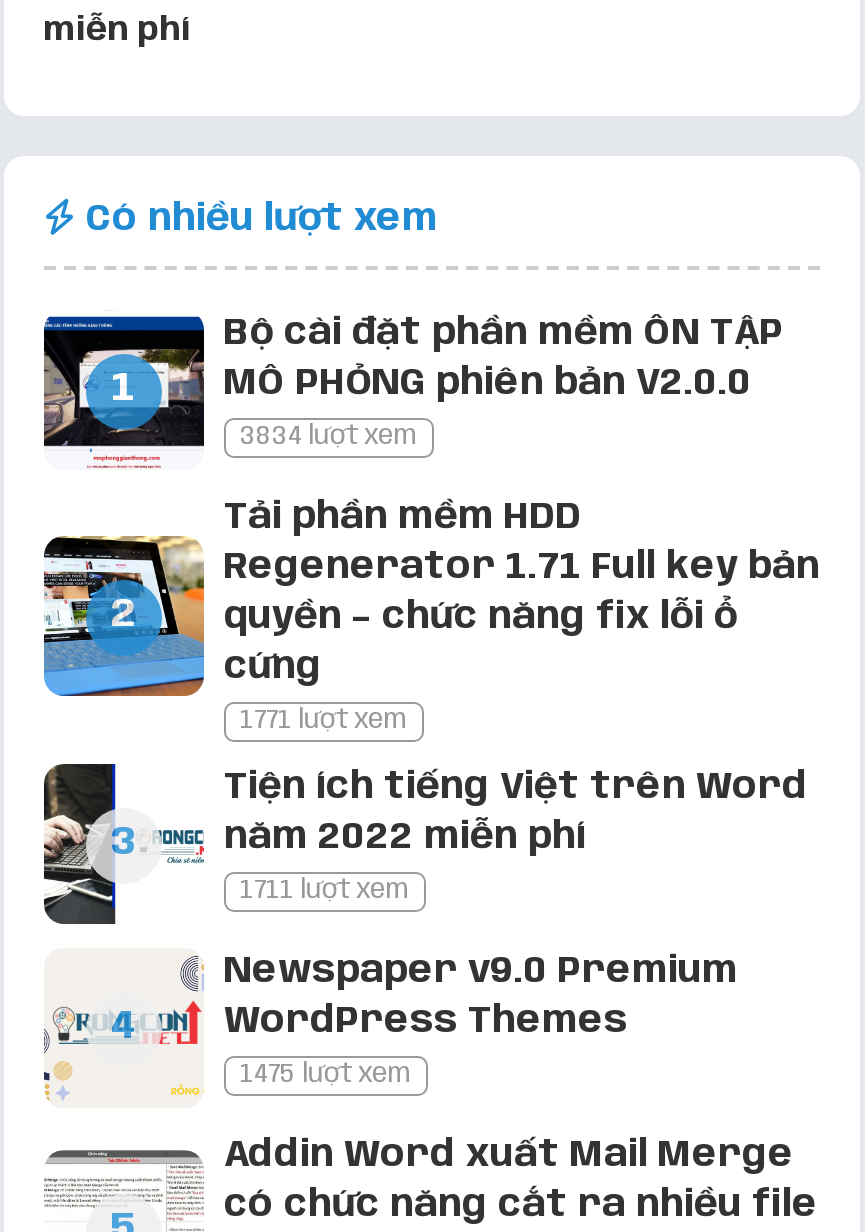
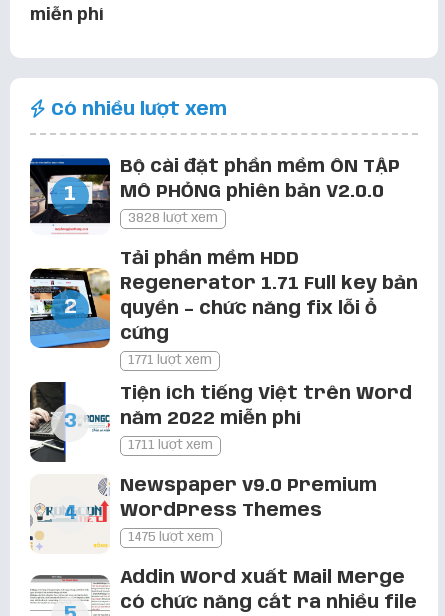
[240,423,418,449] 3834 lượt xem -> [128,212,218,225] 3828 lượt xem

